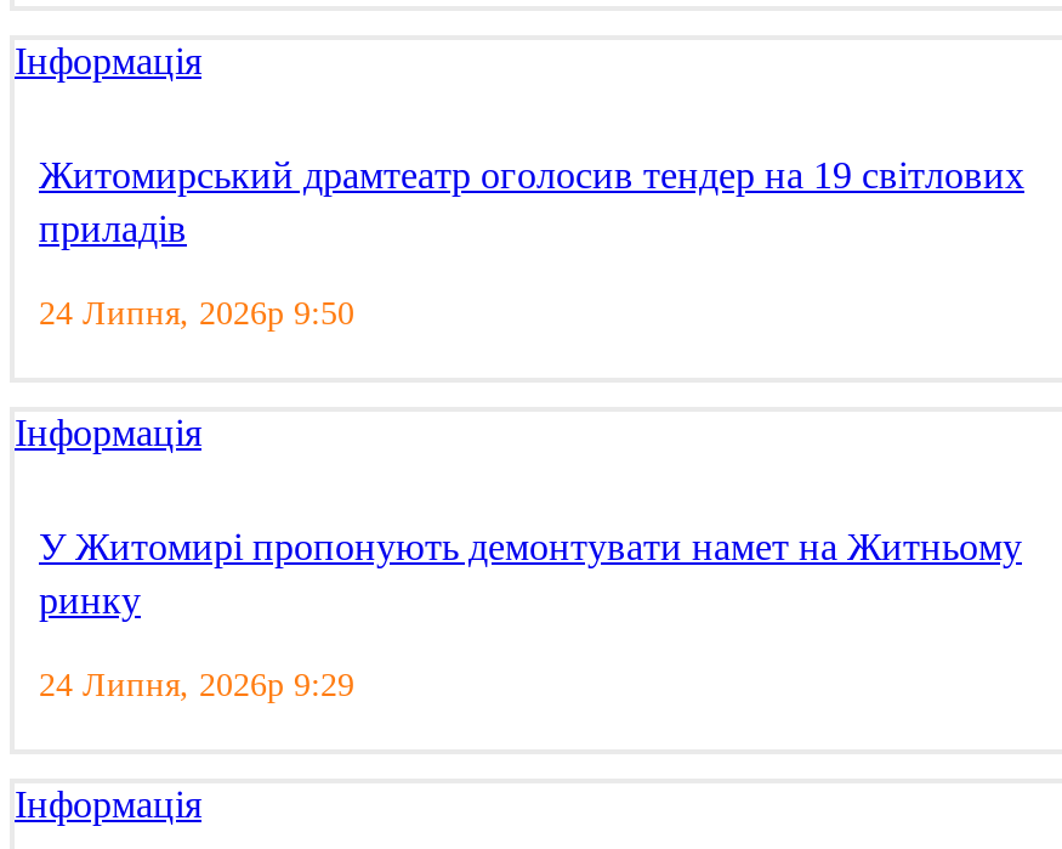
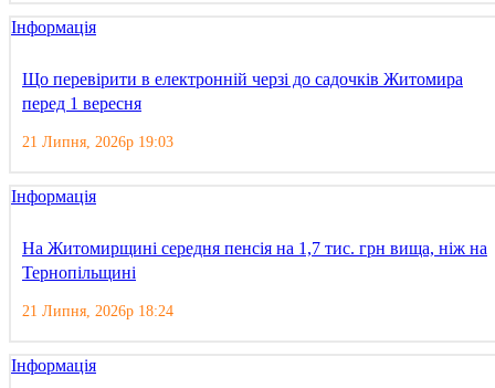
[39,154,1024,248] Житомирський драмтеатр оголосив тендер на 19 світлових | приладів -> [22,69,463,112] Що перевірити в електронній черзі до садочків Житомира | перед 1 вересня
[39,294,354,331] 24 Липня, 2026р 9:50 -> [22,133,173,150] 21 Липня, 2026р 19:03
[39,525,1022,620] У Житомирі пропонують демонтувати намет на Житньому | ринку -> [22,238,487,282] На Житомирщині середня пенсія на 1,7 тис. грн вища, ніж на | Тернопільщині
[39,666,354,703] 24 Липня, 2026р 9:29 -> [22,303,173,319] 21 Липня, 2026р 18:24

